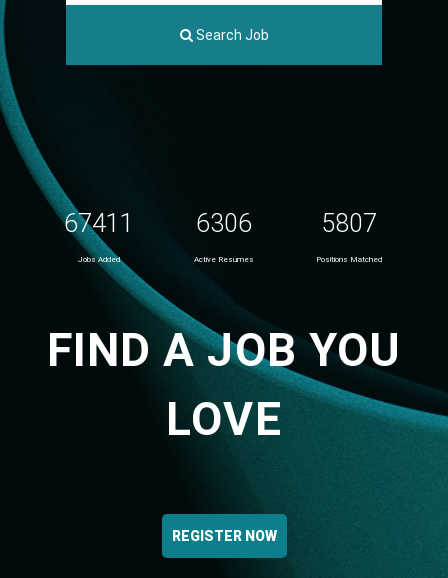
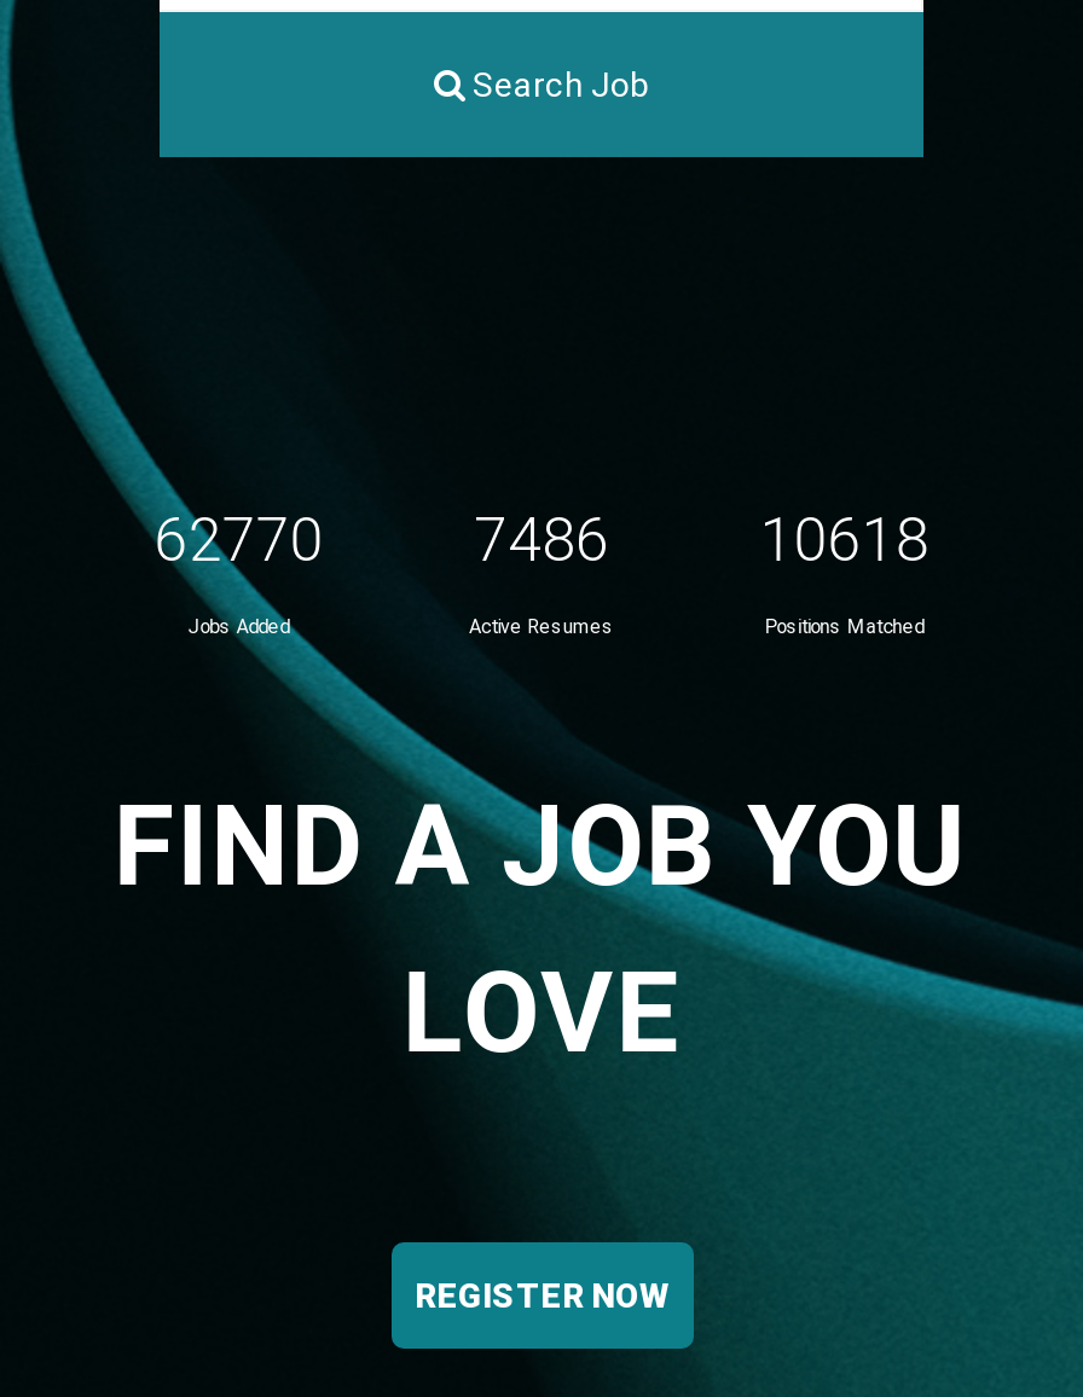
[64,209,134,238] 67411 -> [154,505,323,575] 62770
[196,209,252,238] 6306 -> [474,505,609,575] 7486
[321,209,377,238] 5807 -> [760,505,929,575] 10618

